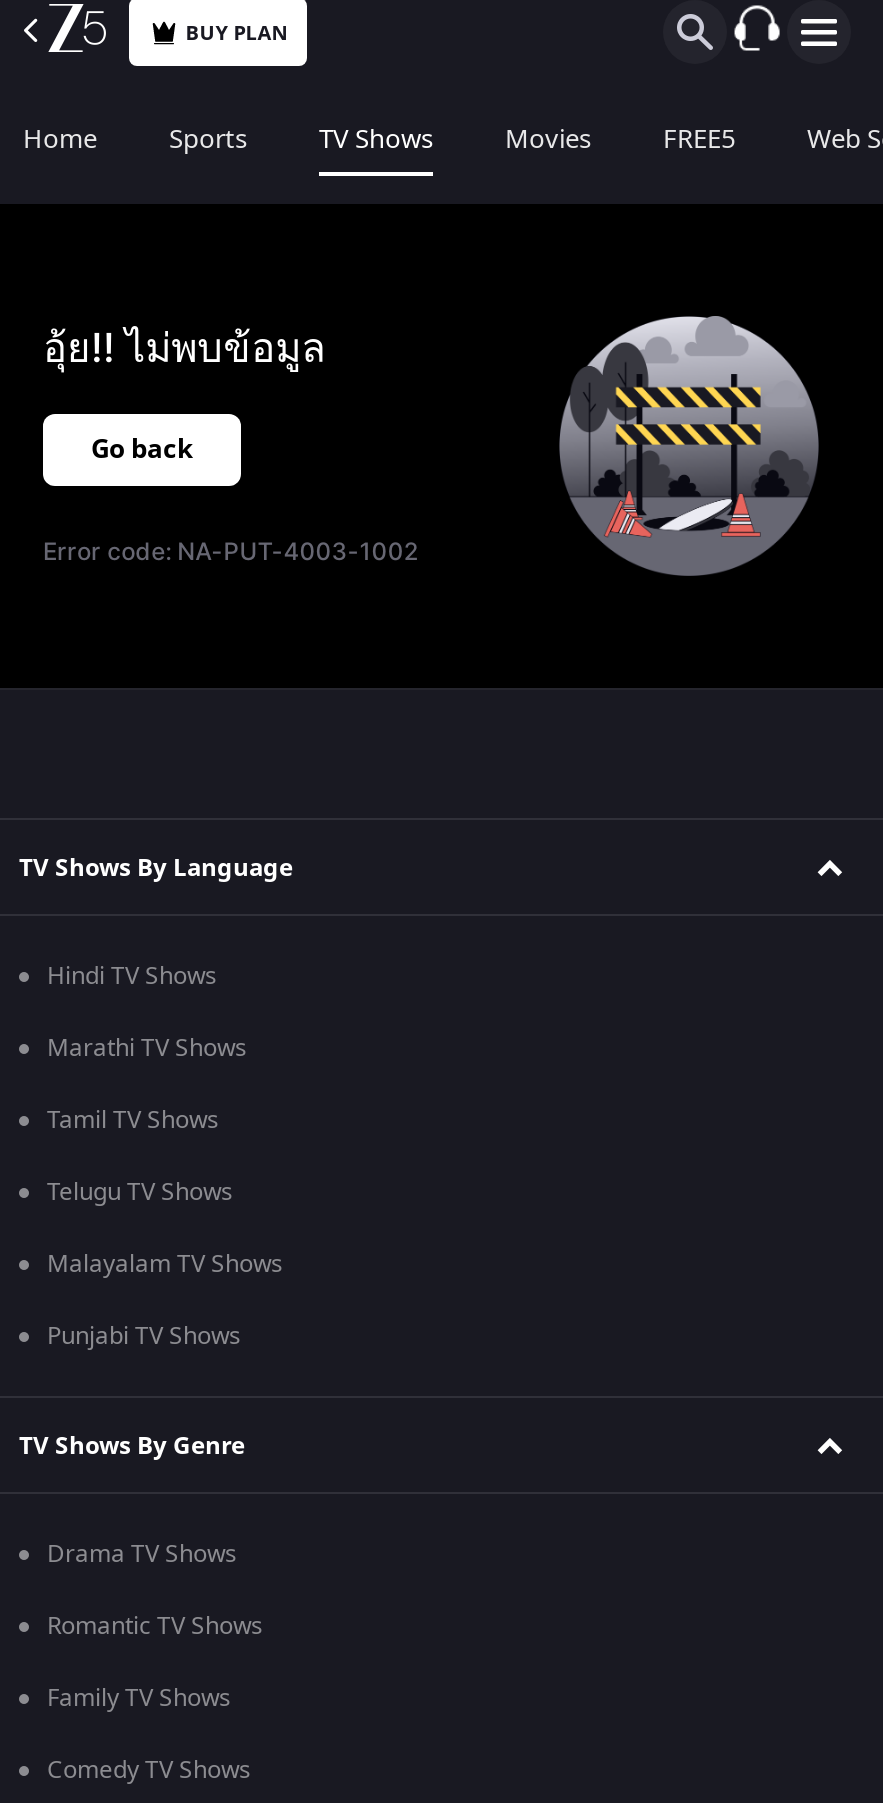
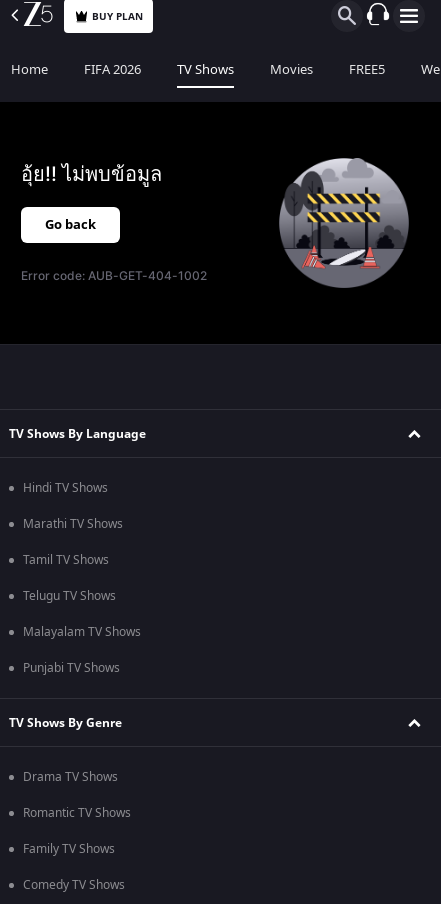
[169,120,247,158] Sports -> [84,60,141,79] FIFA 2026
[43,536,418,566] Error code: NA-PUT-4003-1002 -> [21,268,207,283] Error code: AUB-GET-404-1002

